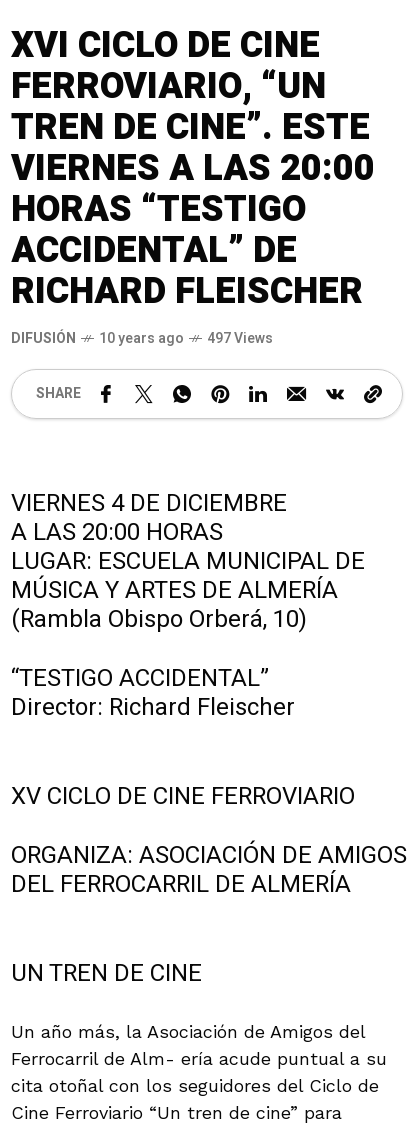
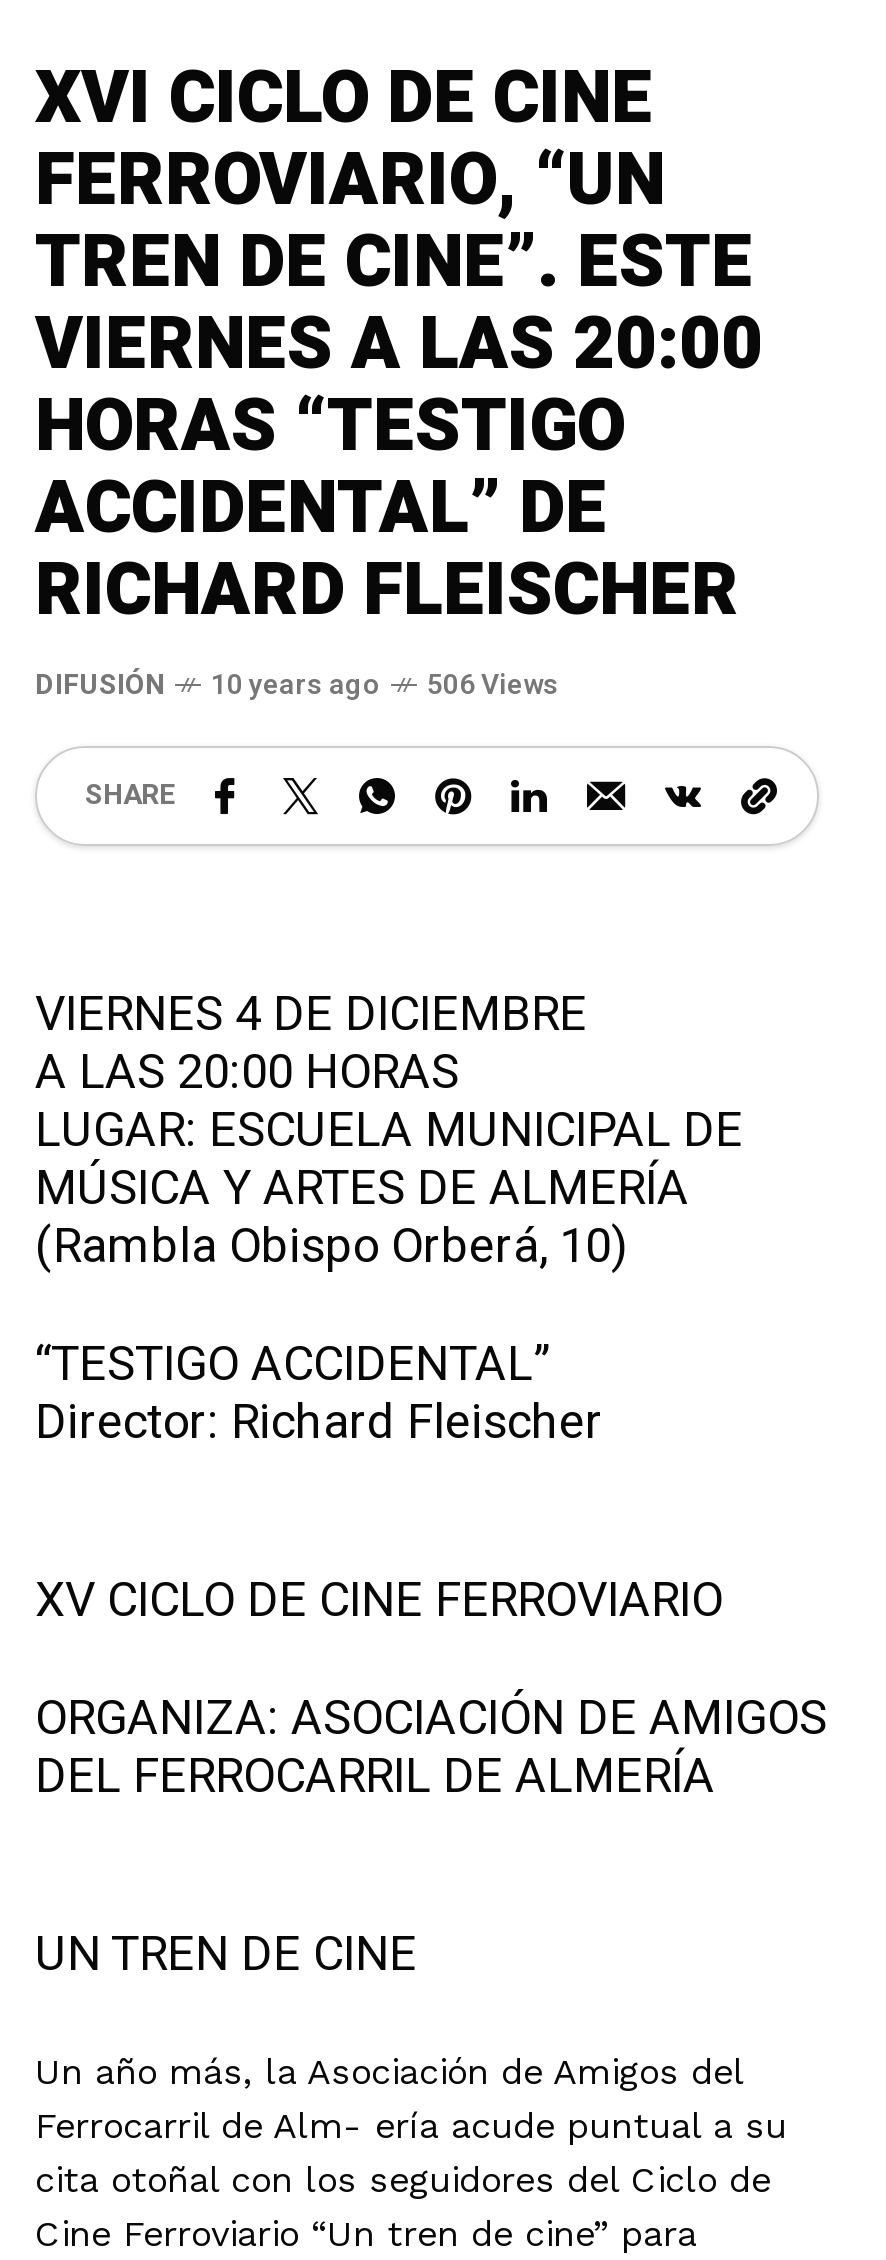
[11,328,273,349] DIFUSIÓN 10 years ago 497 Views -> [35,664,559,706] DIFUSIÓN 10 years ago 506 Views

